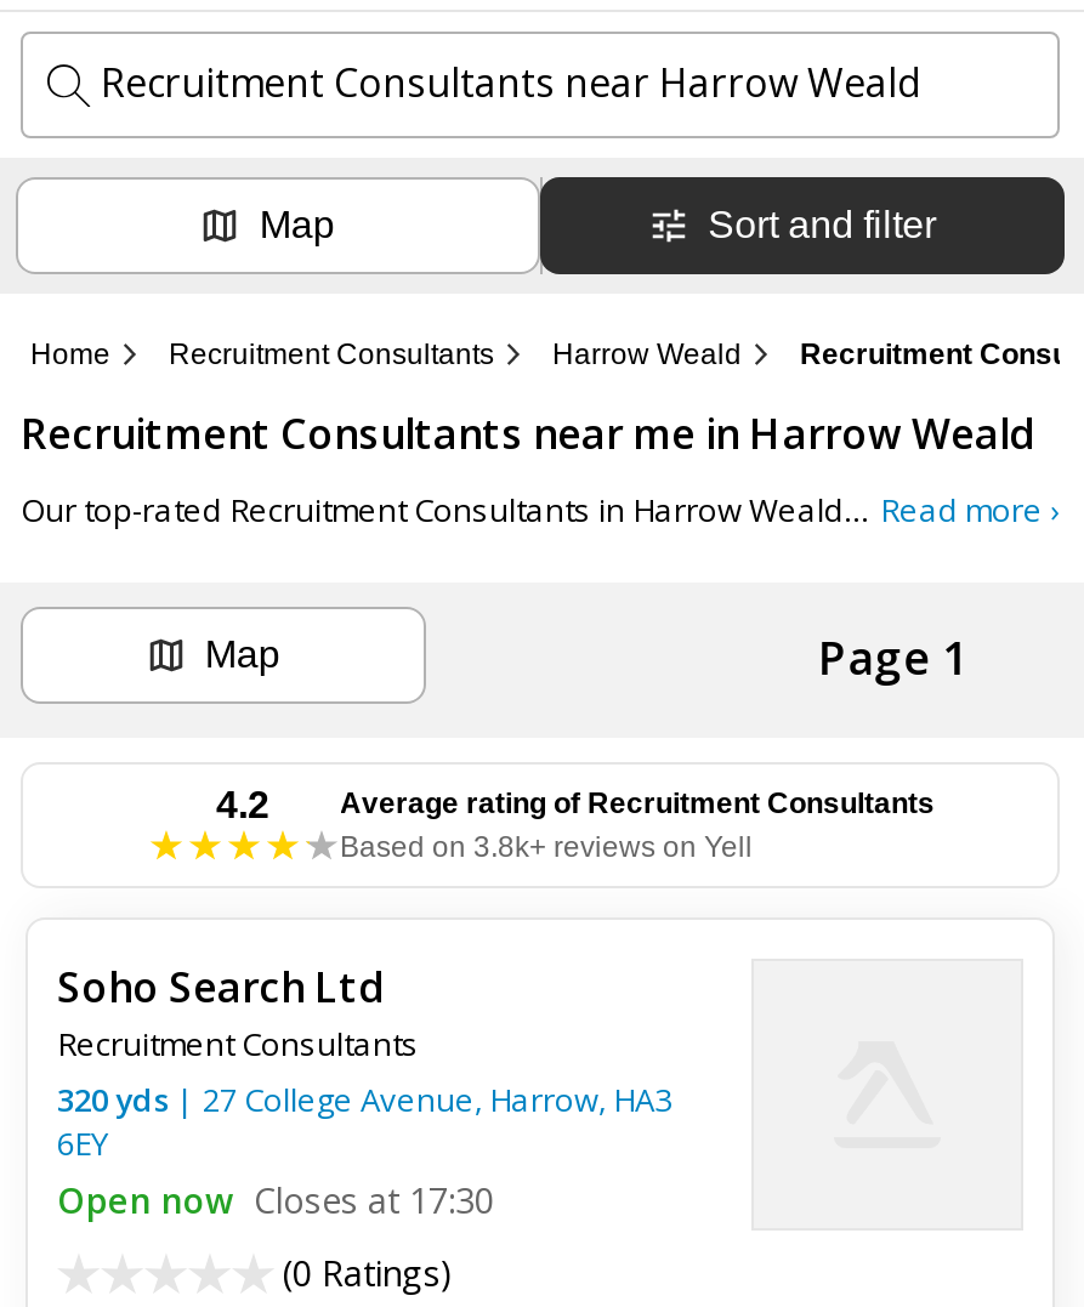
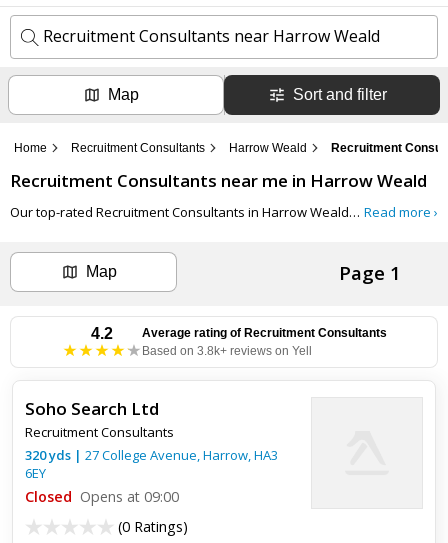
[57,1177,494,1223] Open now Closes at 17:30 -> [25,487,179,506] Closed Opens at 09:00

